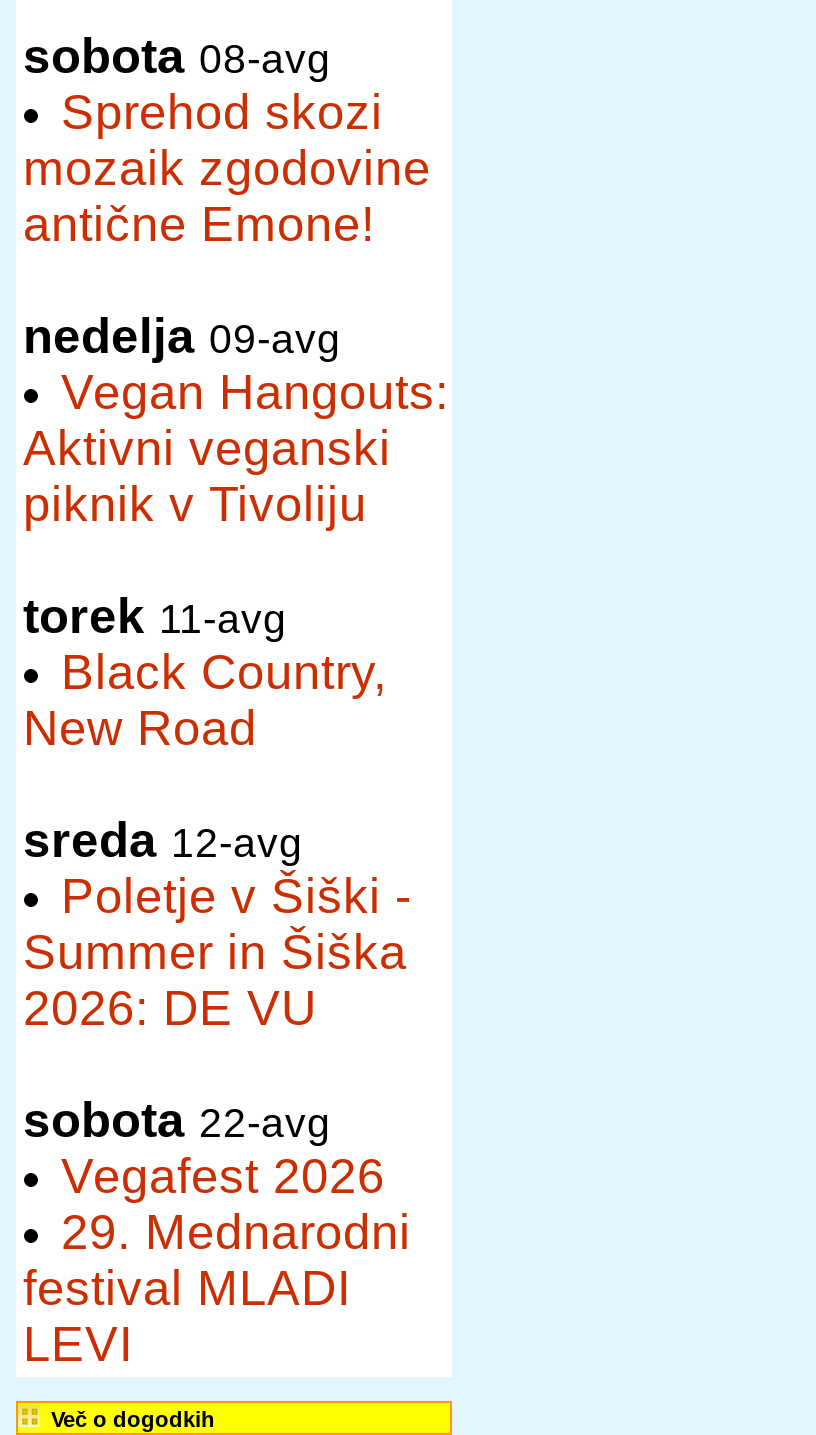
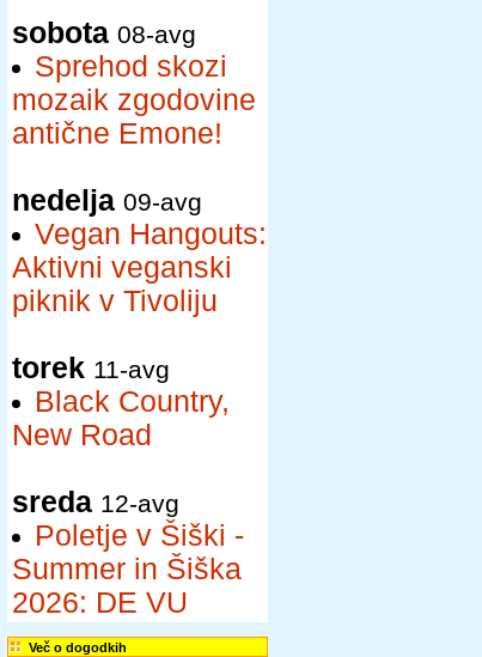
[23,1093,411,1371] sobota 22-avg | Vegafest 2026 | 29. Mednarodni | festival MLADI | LEVI -> none

